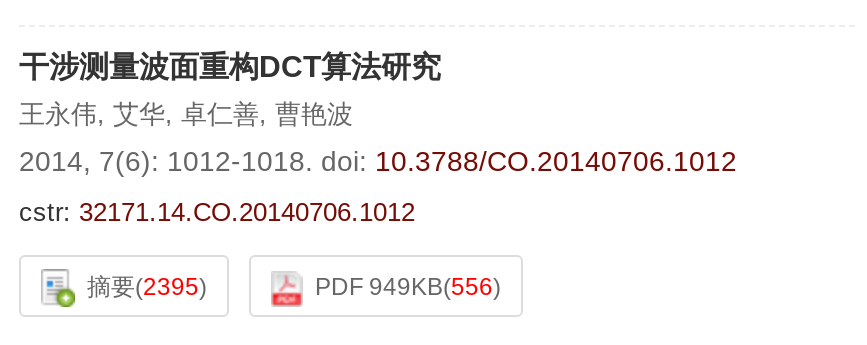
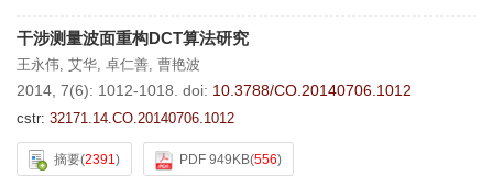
[87,273,207,301] 摘要(2395) -> [54,152,120,167] 摘要(2391)

